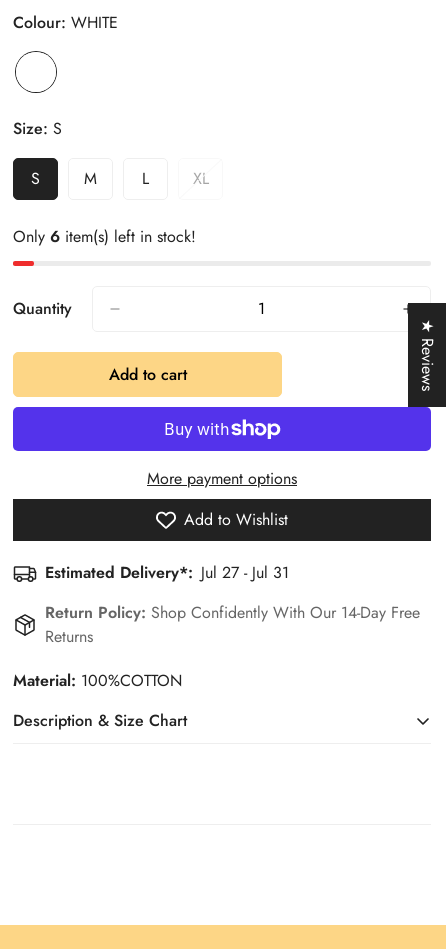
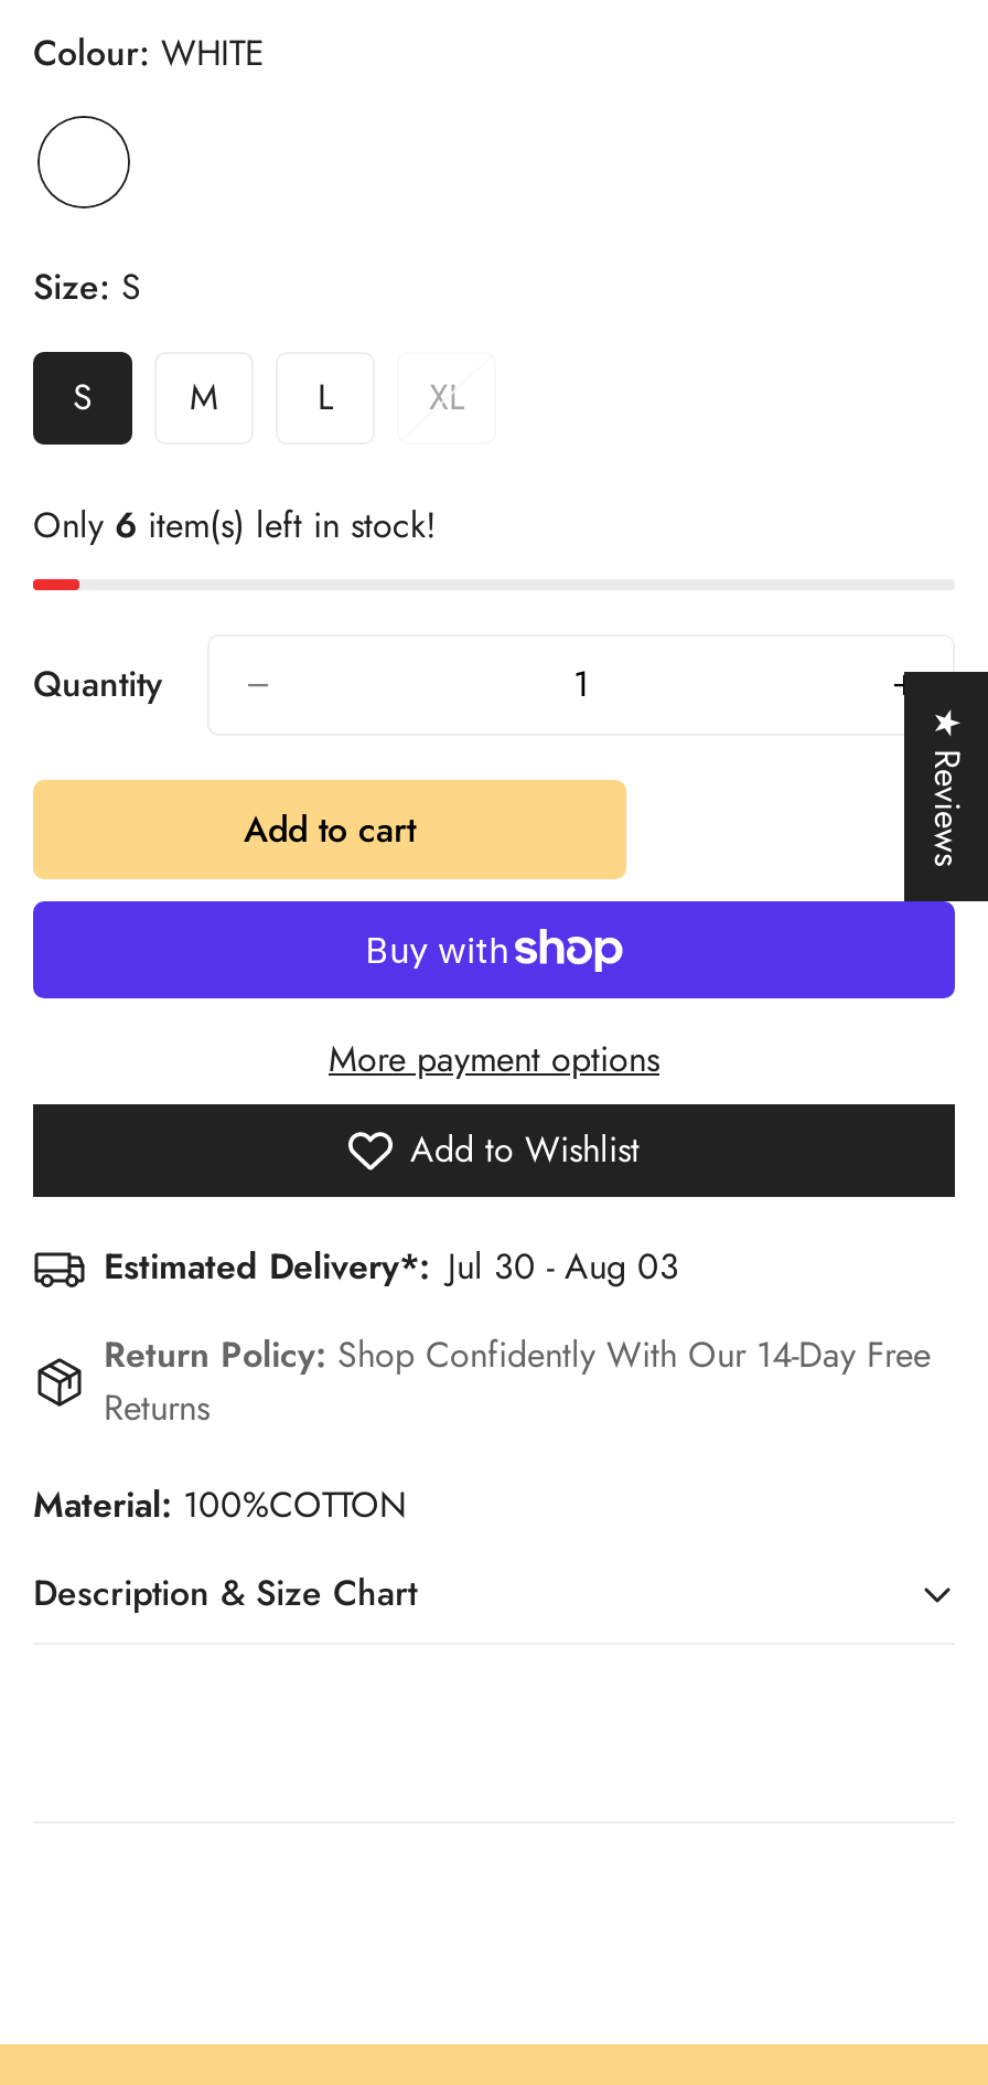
[45,561,289,584] Estimated Delivery*: Jul 27 - Jul 31 -> [104,1241,679,1292] Estimated Delivery*: Jul 30 - Aug 03

